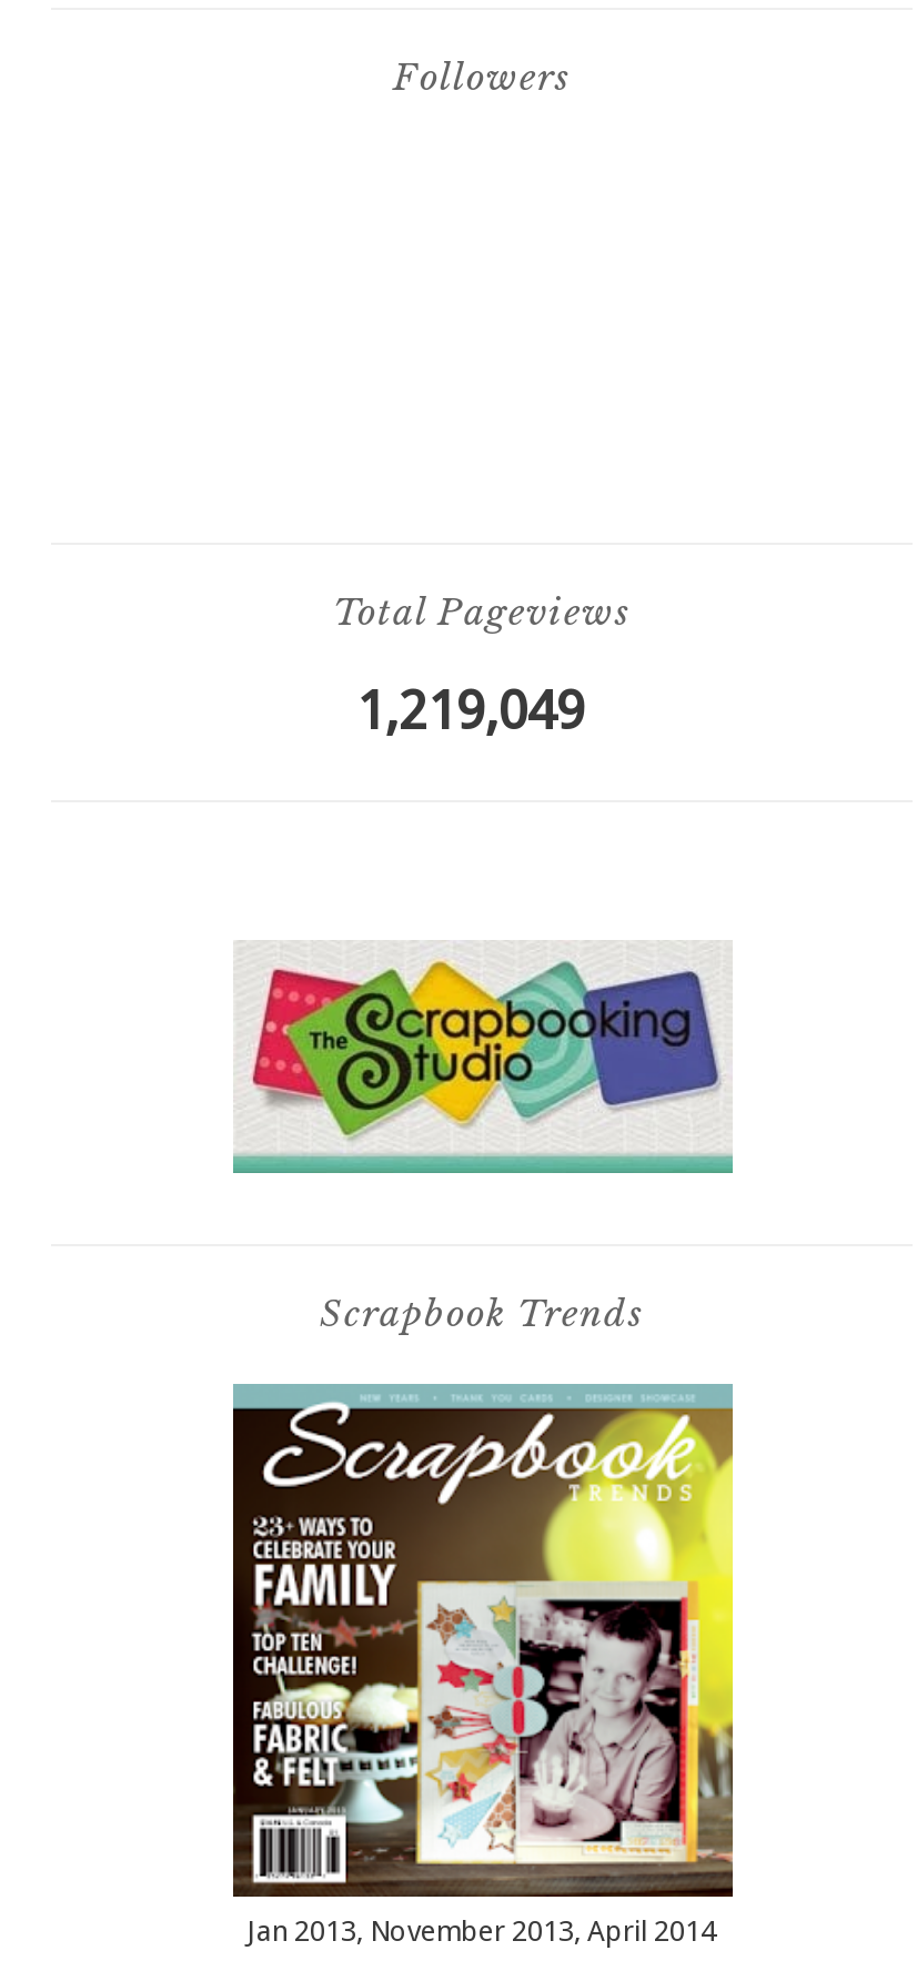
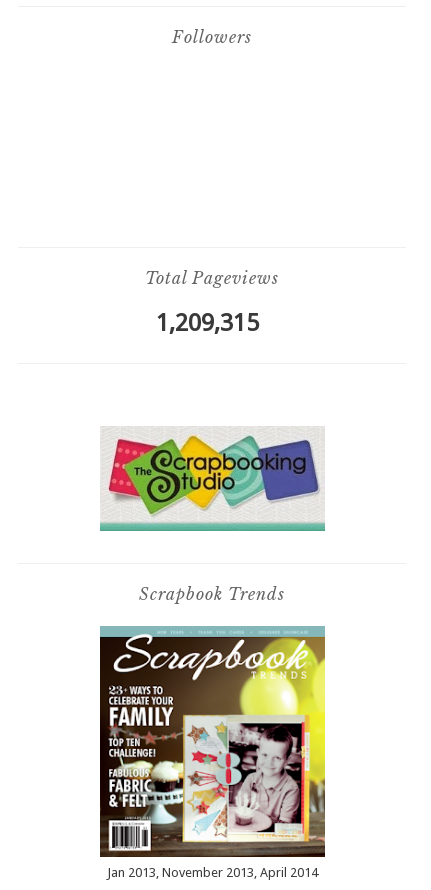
[356,680,585,742] 1,219,049 -> [155,309,258,337] 1,209,315

